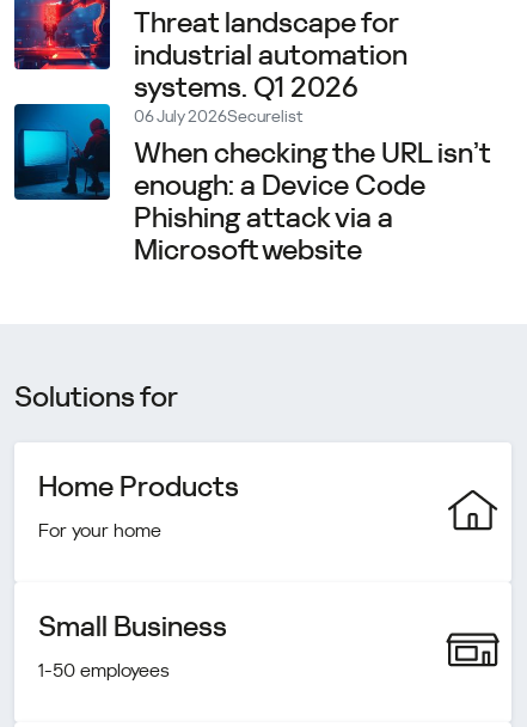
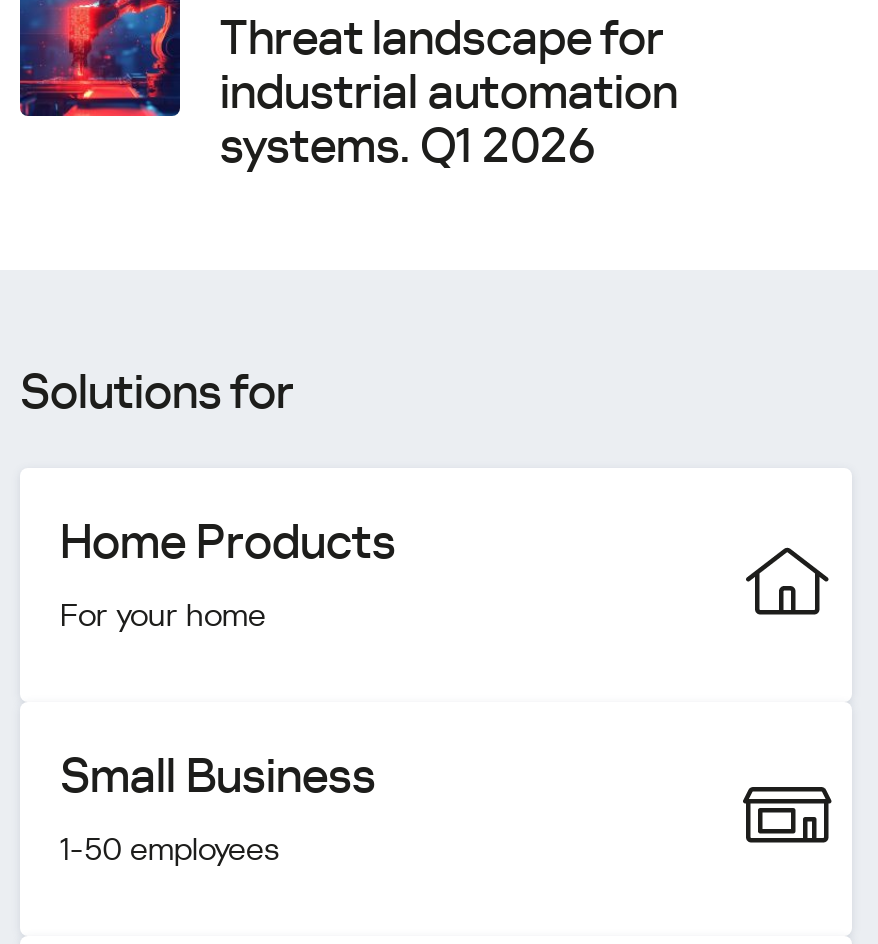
[14,103,490,267] [image] | 06 July 2026Securelist | When checking the URL isn’t | enough: a Device Code | Phishing attack via a | Microsoft website -> none

